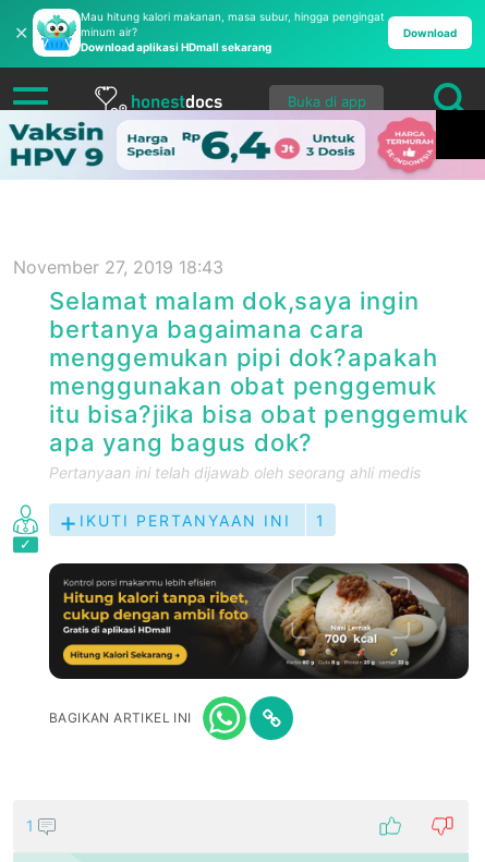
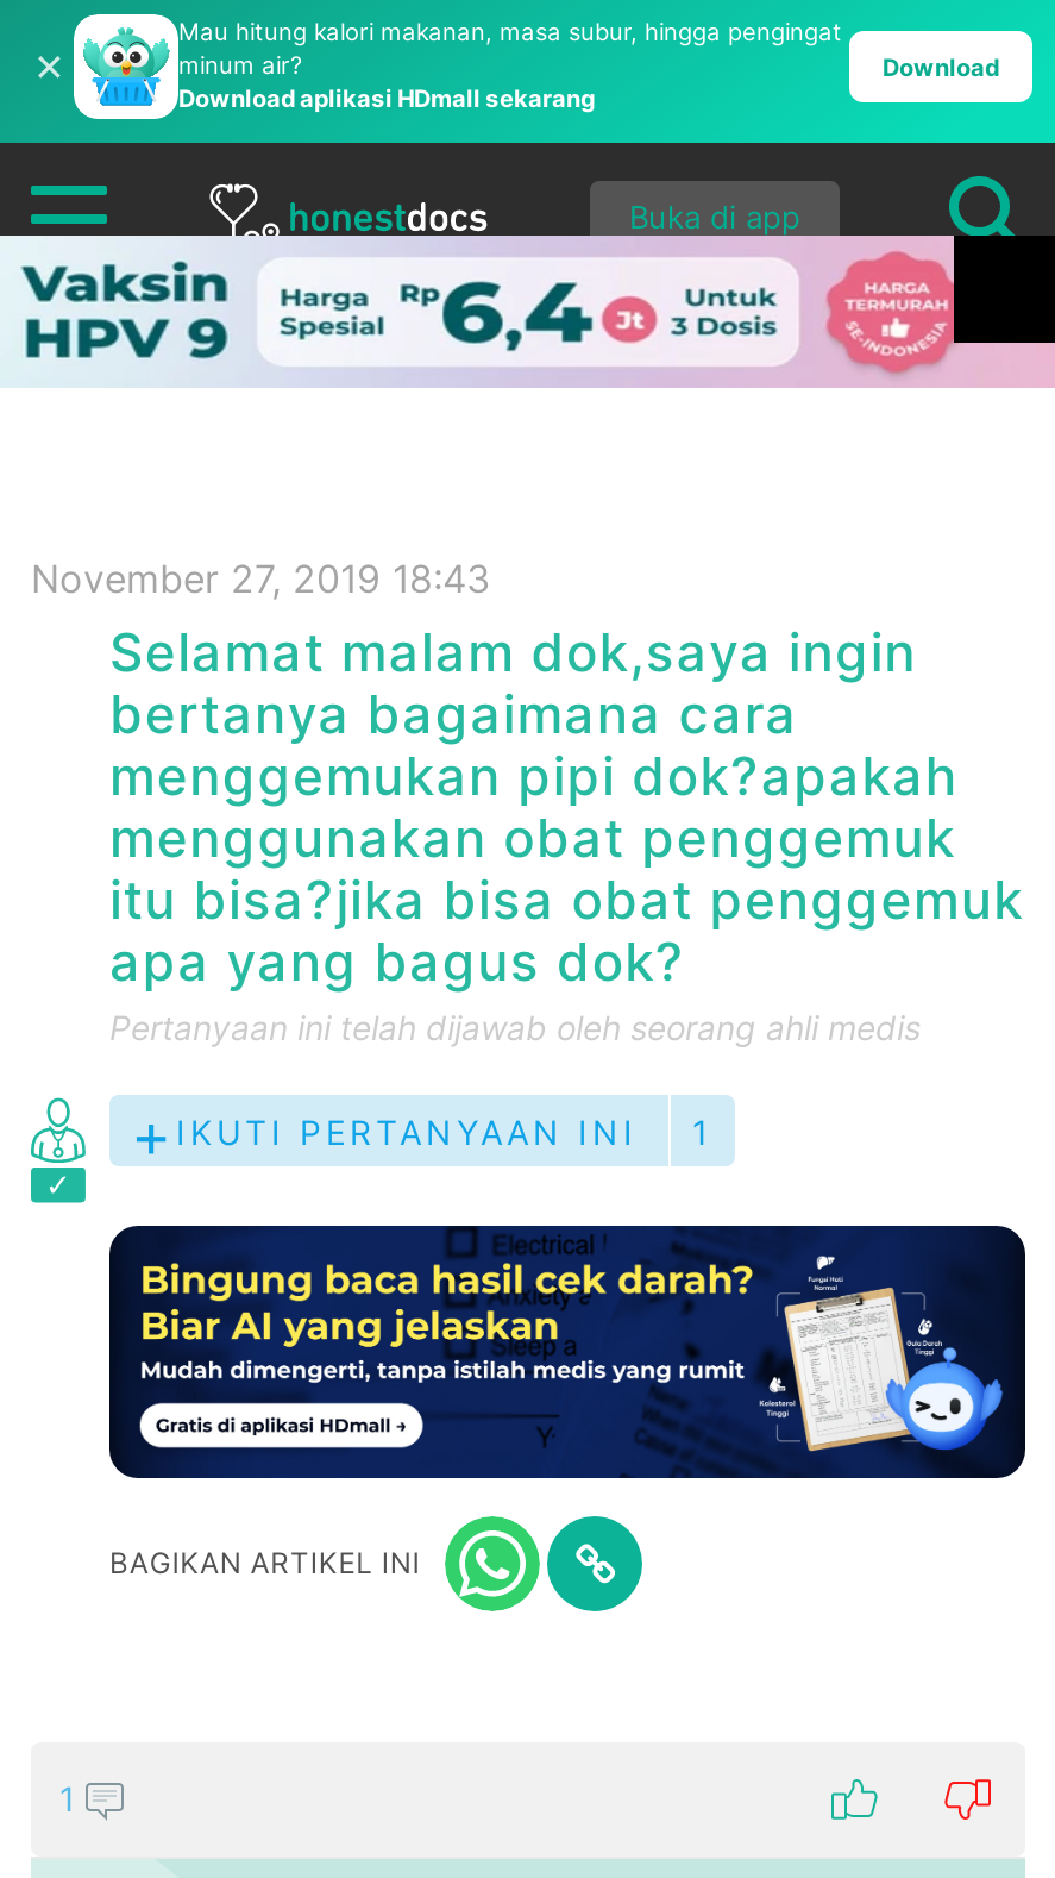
[60,563,469,679] [image] -> [133,1226,1025,1478] [image]

